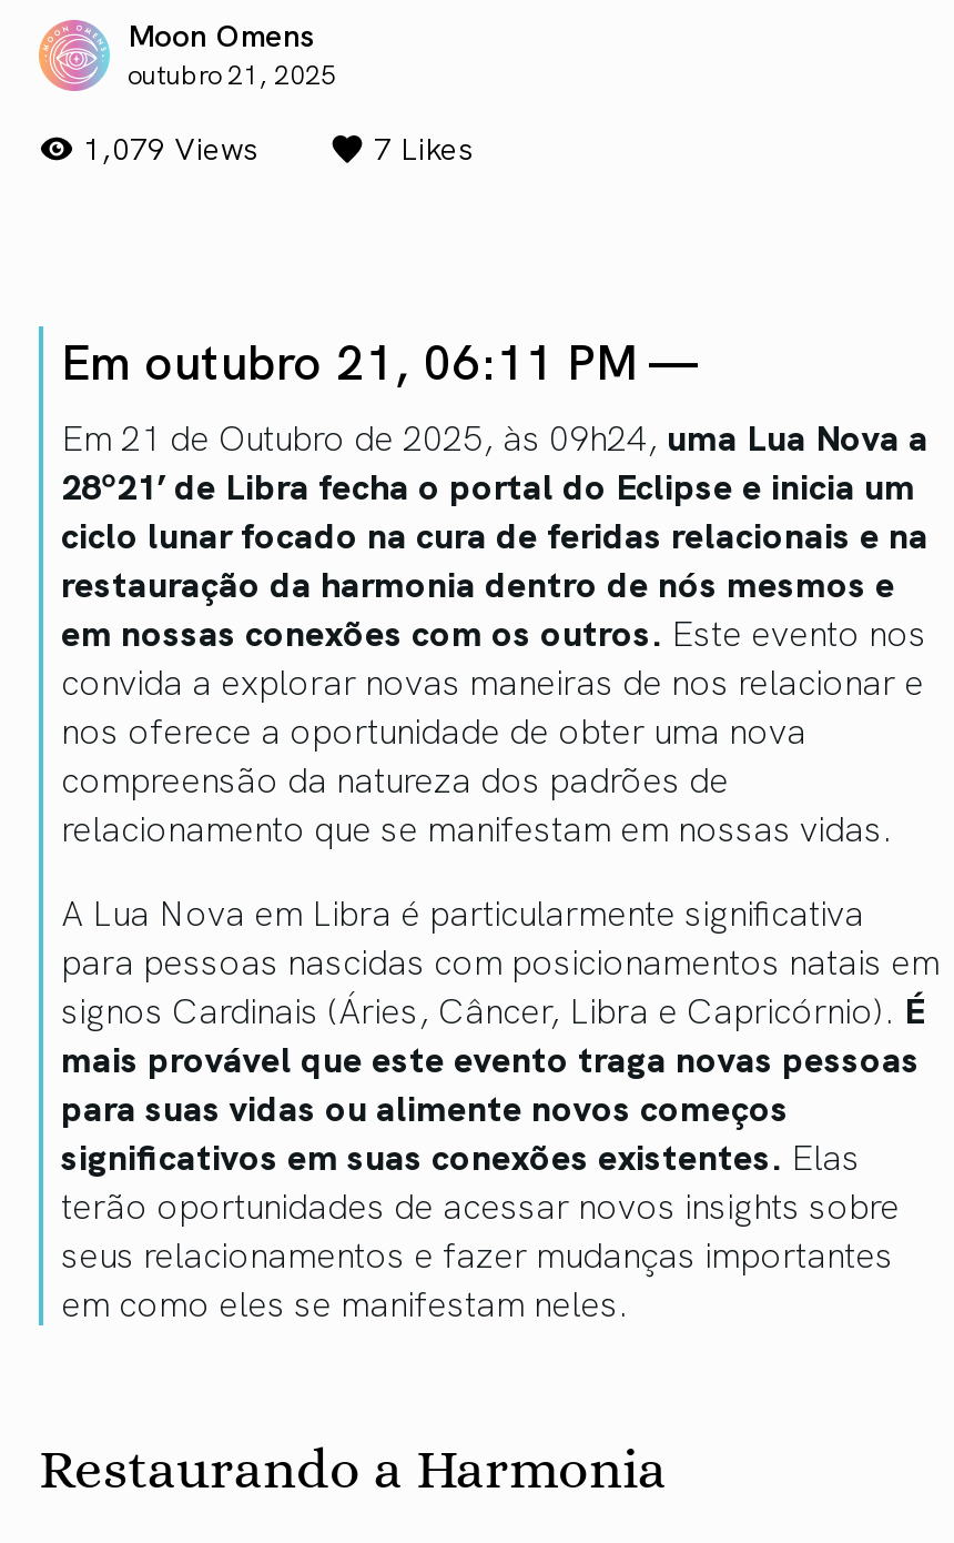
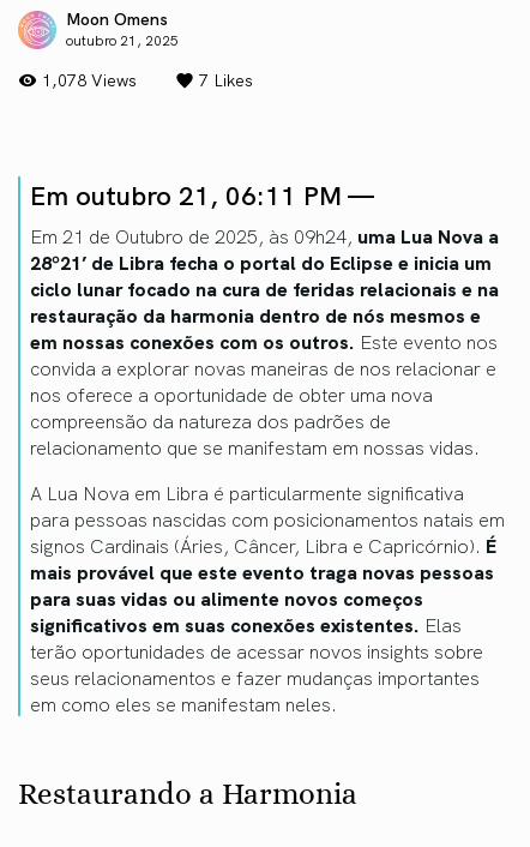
[83,125,258,169] 1,079 Views -> [42,67,137,91] 1,078 Views

